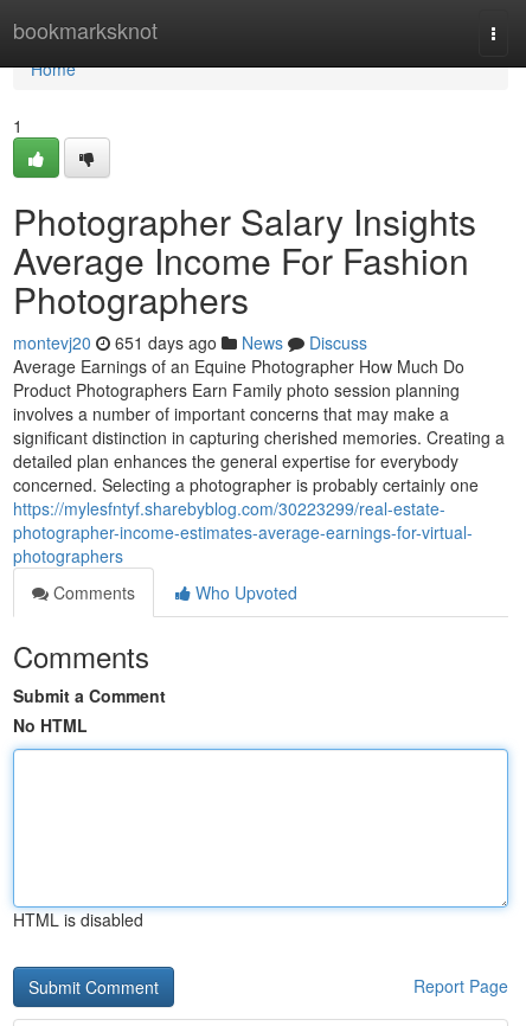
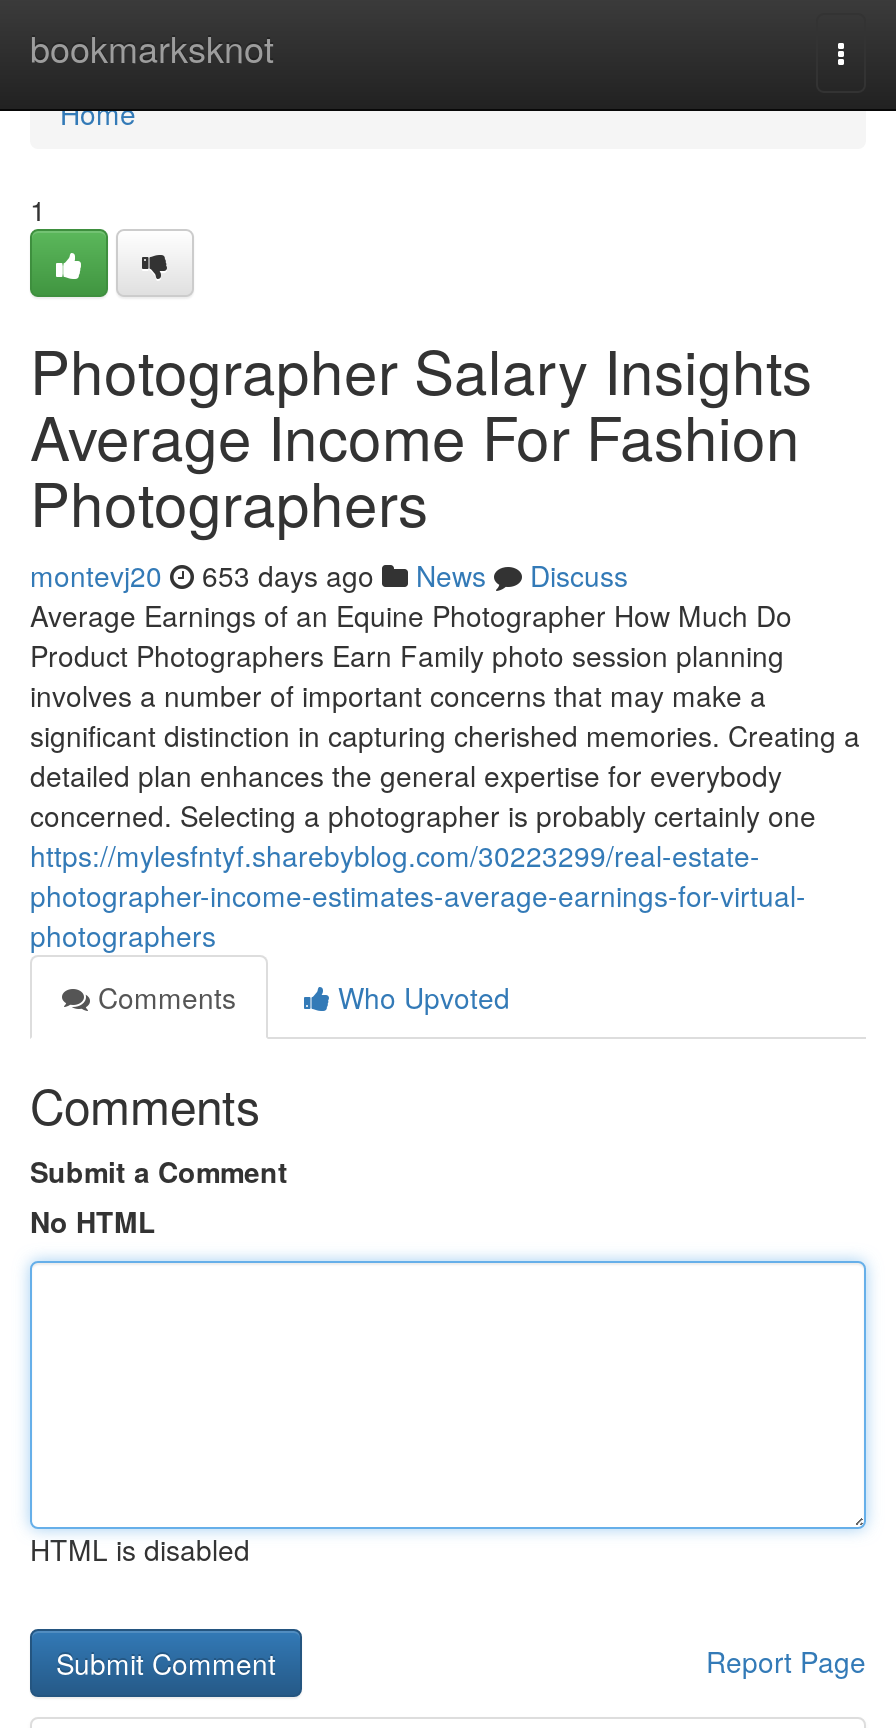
[13,331,367,354] montevj20 651 days ago News Discuss -> [30,555,628,595] montevj20 653 days ago News Discuss

